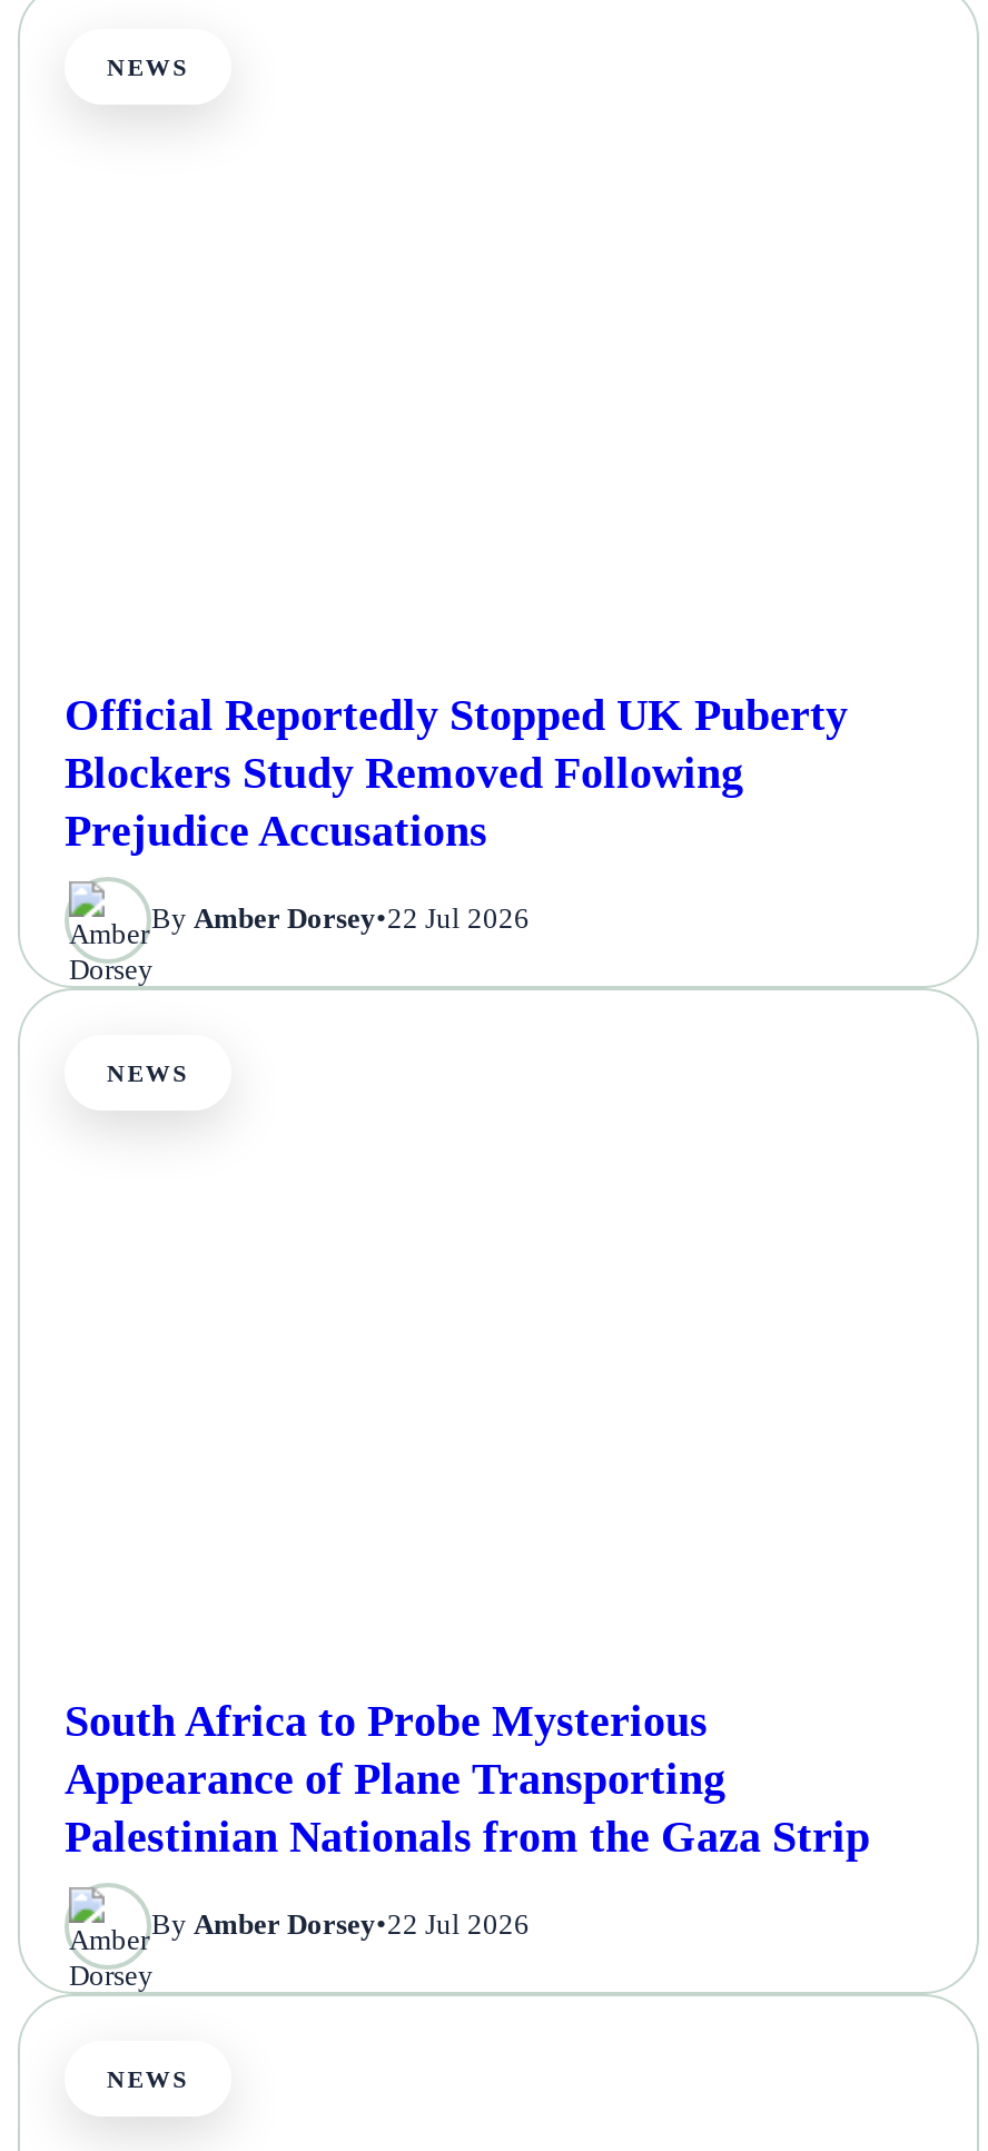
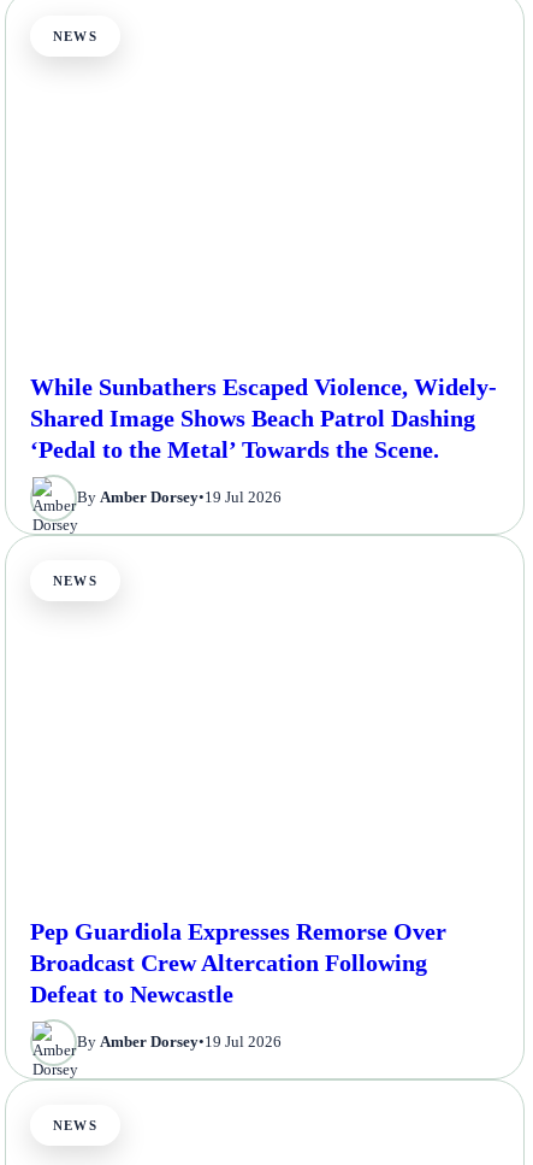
[65,690,848,855] Official Reportedly Stopped UK Puberty | Blockers Study Removed Following | Prejudice Accusations -> [30,373,497,463] While Sunbathers Escaped Violence, Widely- | Shared Image Shows Beach Patrol Dashing | ‘Pedal to the Metal’ Towards the Scene.
[151,902,530,936] By Amber Dorsey•22 Jul 2026 -> [77,489,282,507] By Amber Dorsey•19 Jul 2026
[65,1696,870,1861] South Africa to Probe Mysterious | Appearance of Plane Transporting | Palestinian Nationals from the Gaza Strip -> [30,918,446,1007] Pep Guardiola Expresses Remorse Over | Broadcast Crew Altercation Following | Defeat to Newcastle
[151,1908,530,1942] By Amber Dorsey•22 Jul 2026 -> [77,1033,282,1051] By Amber Dorsey•19 Jul 2026

